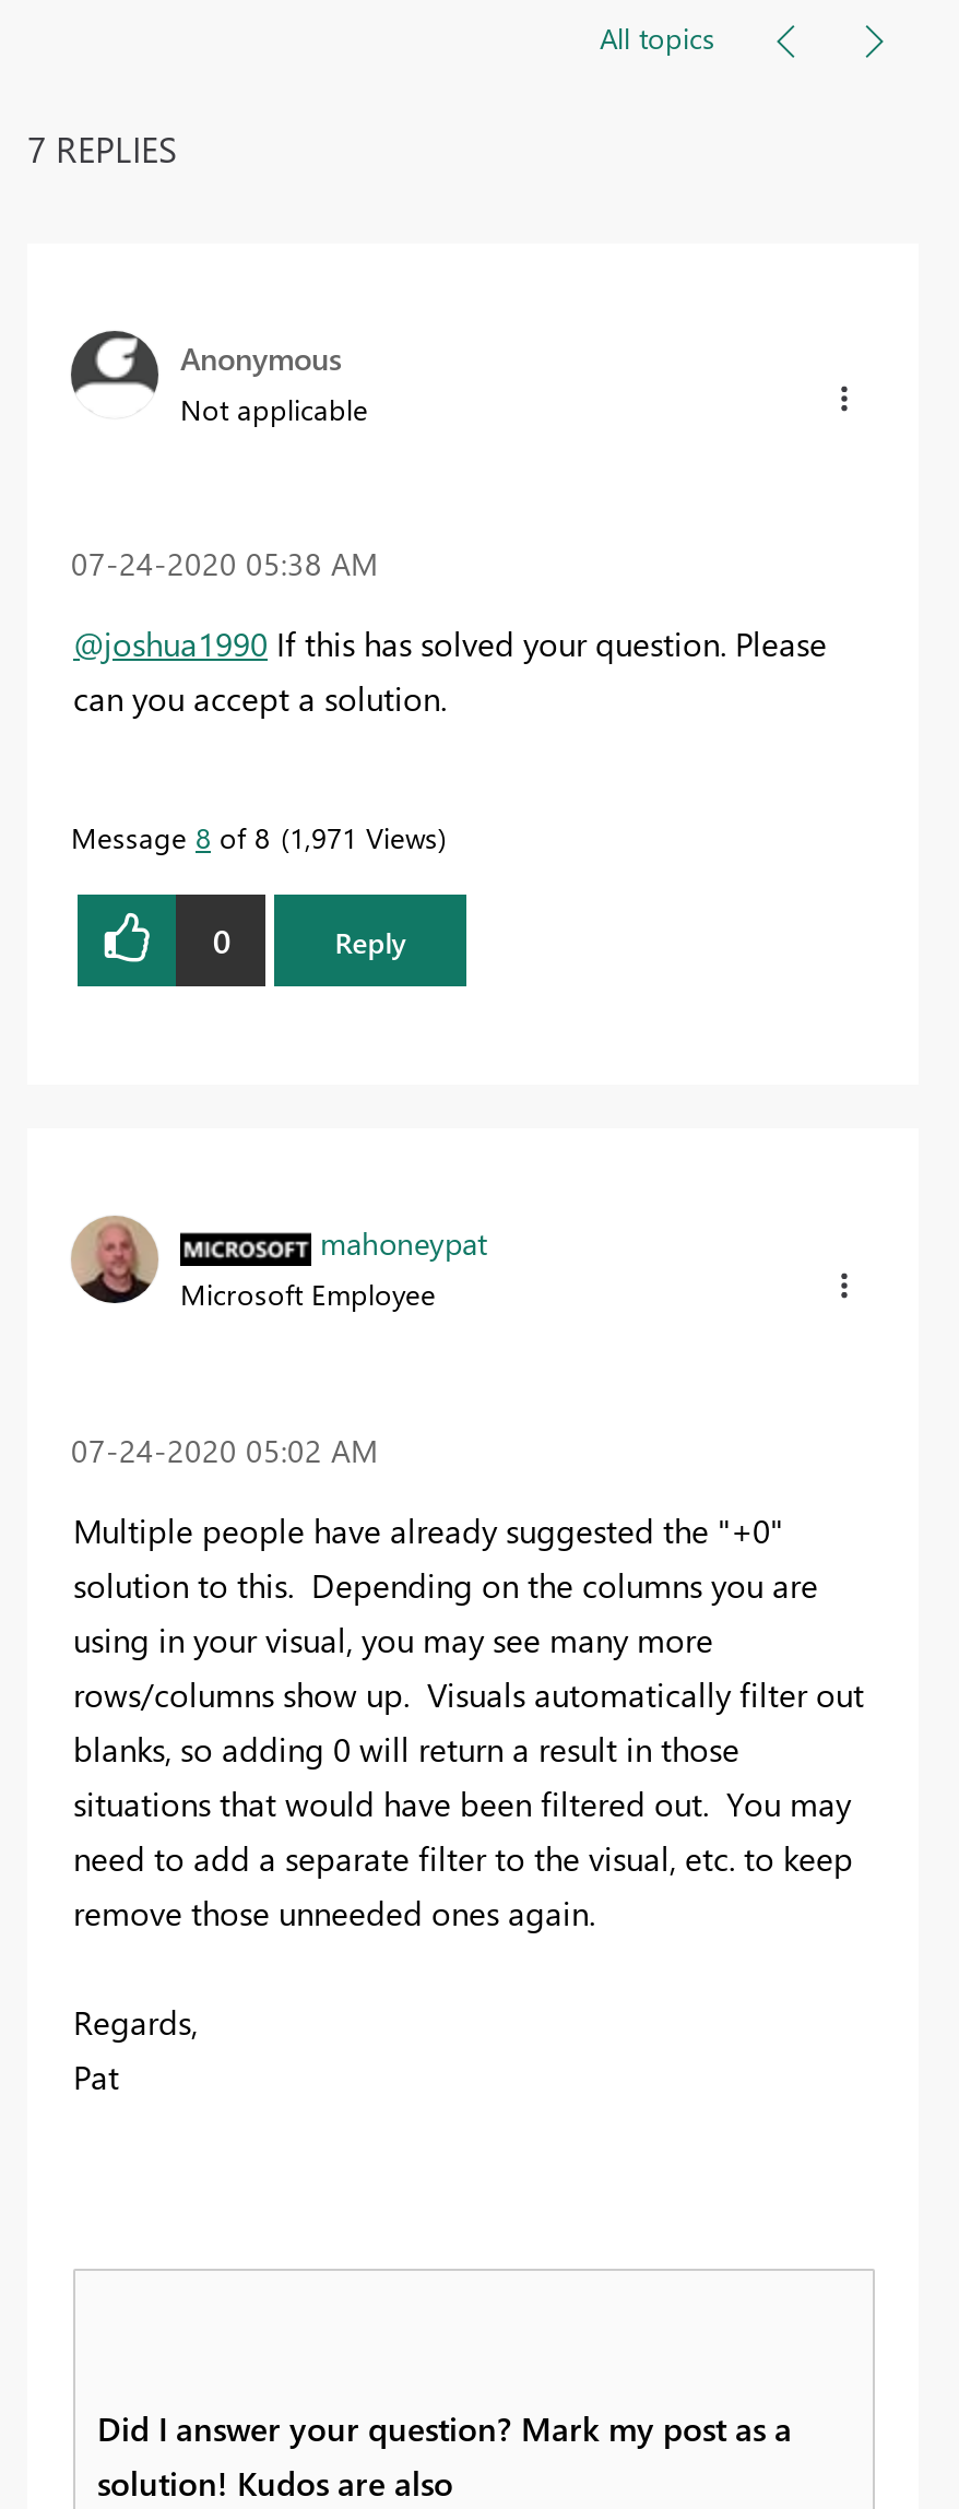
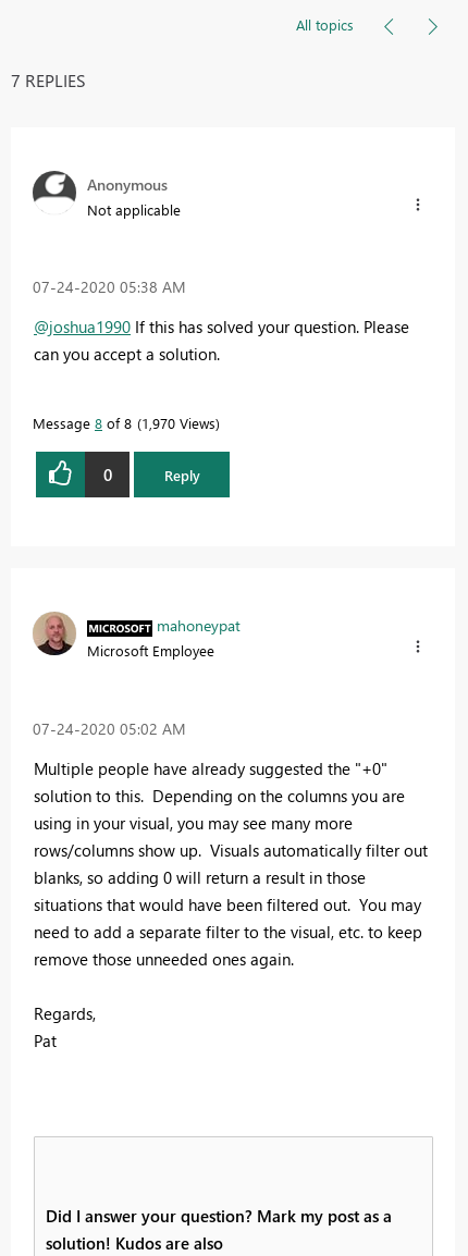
[71,818,438,855] Message 8 of 8 1,971 Views -> [33,414,215,432] Message 8 of 8 1,970 Views

